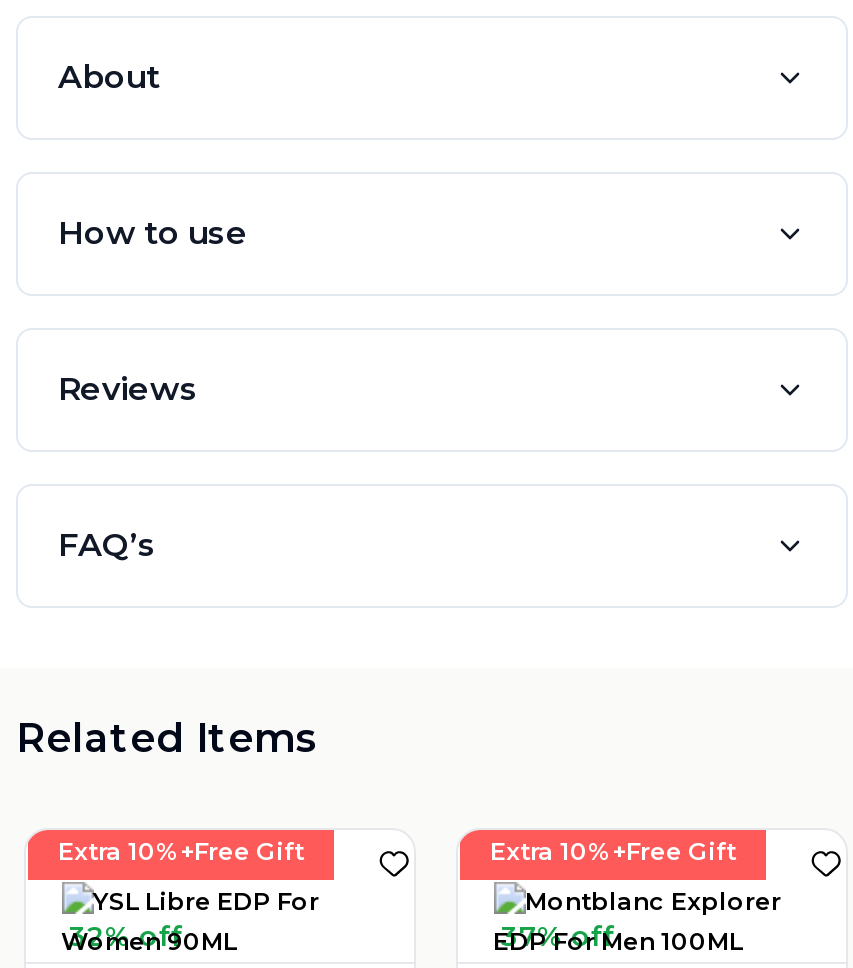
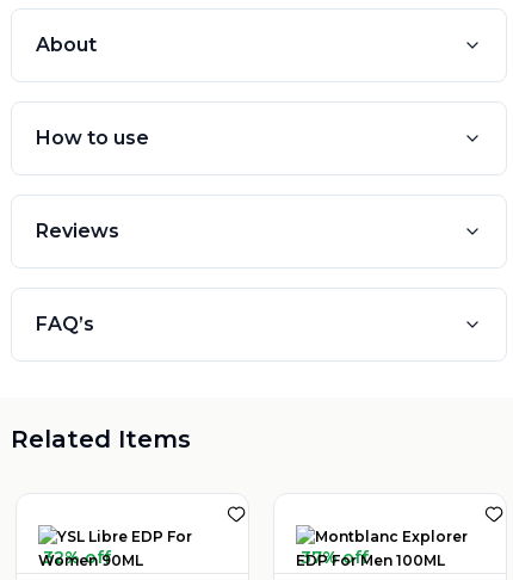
[58,835,304,865] Extra 10%+Free Gift -> none
[490,835,736,865] Extra 10%+Free Gift -> none

